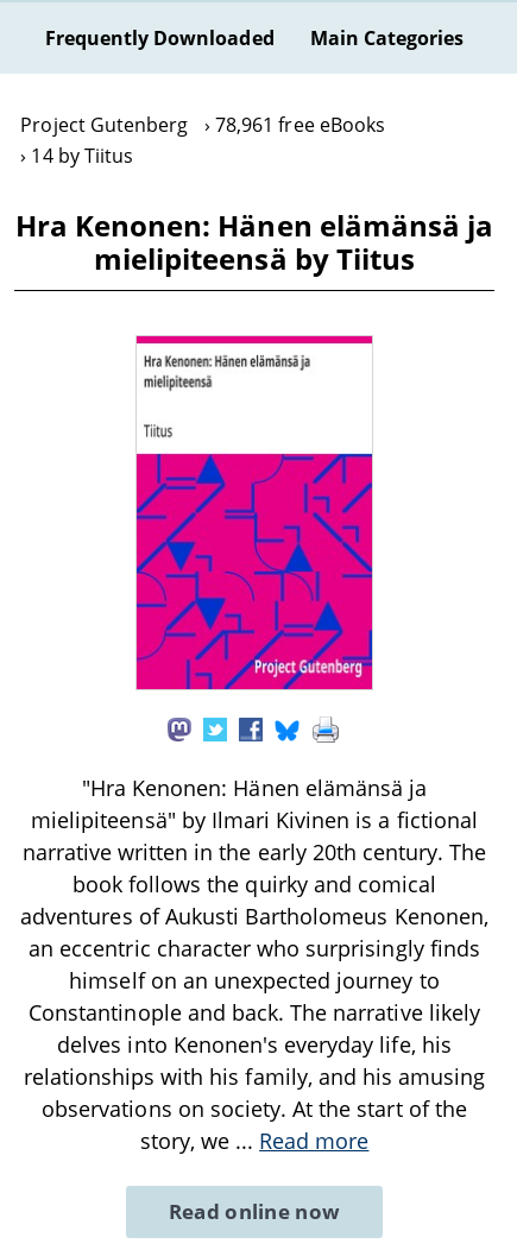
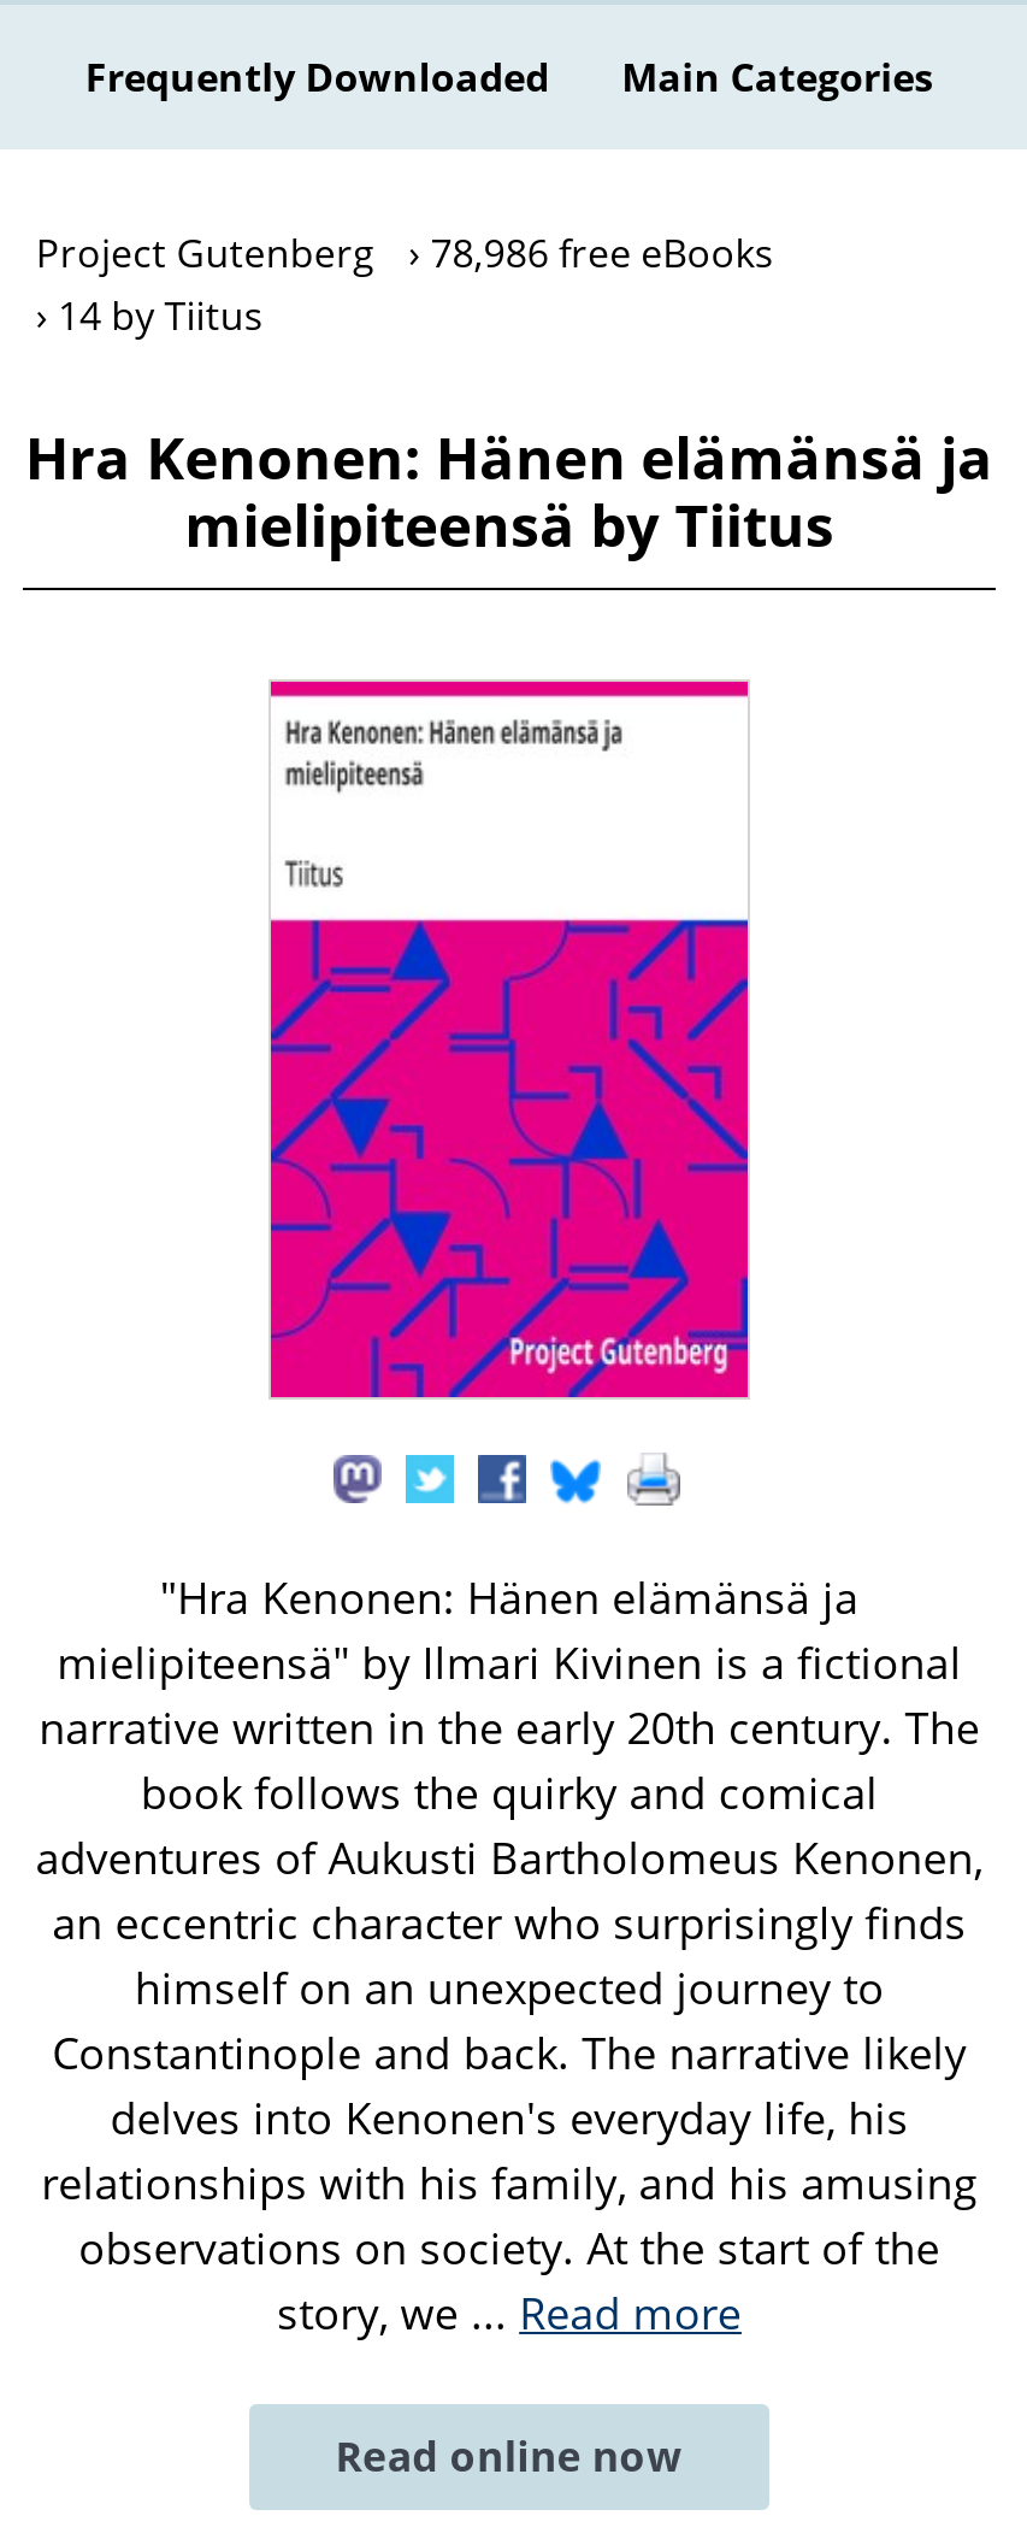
[21,112,385,138] Project Gutenberg 78,961 free eBooks -> [36,226,774,279] Project Gutenberg 78,986 free eBooks

